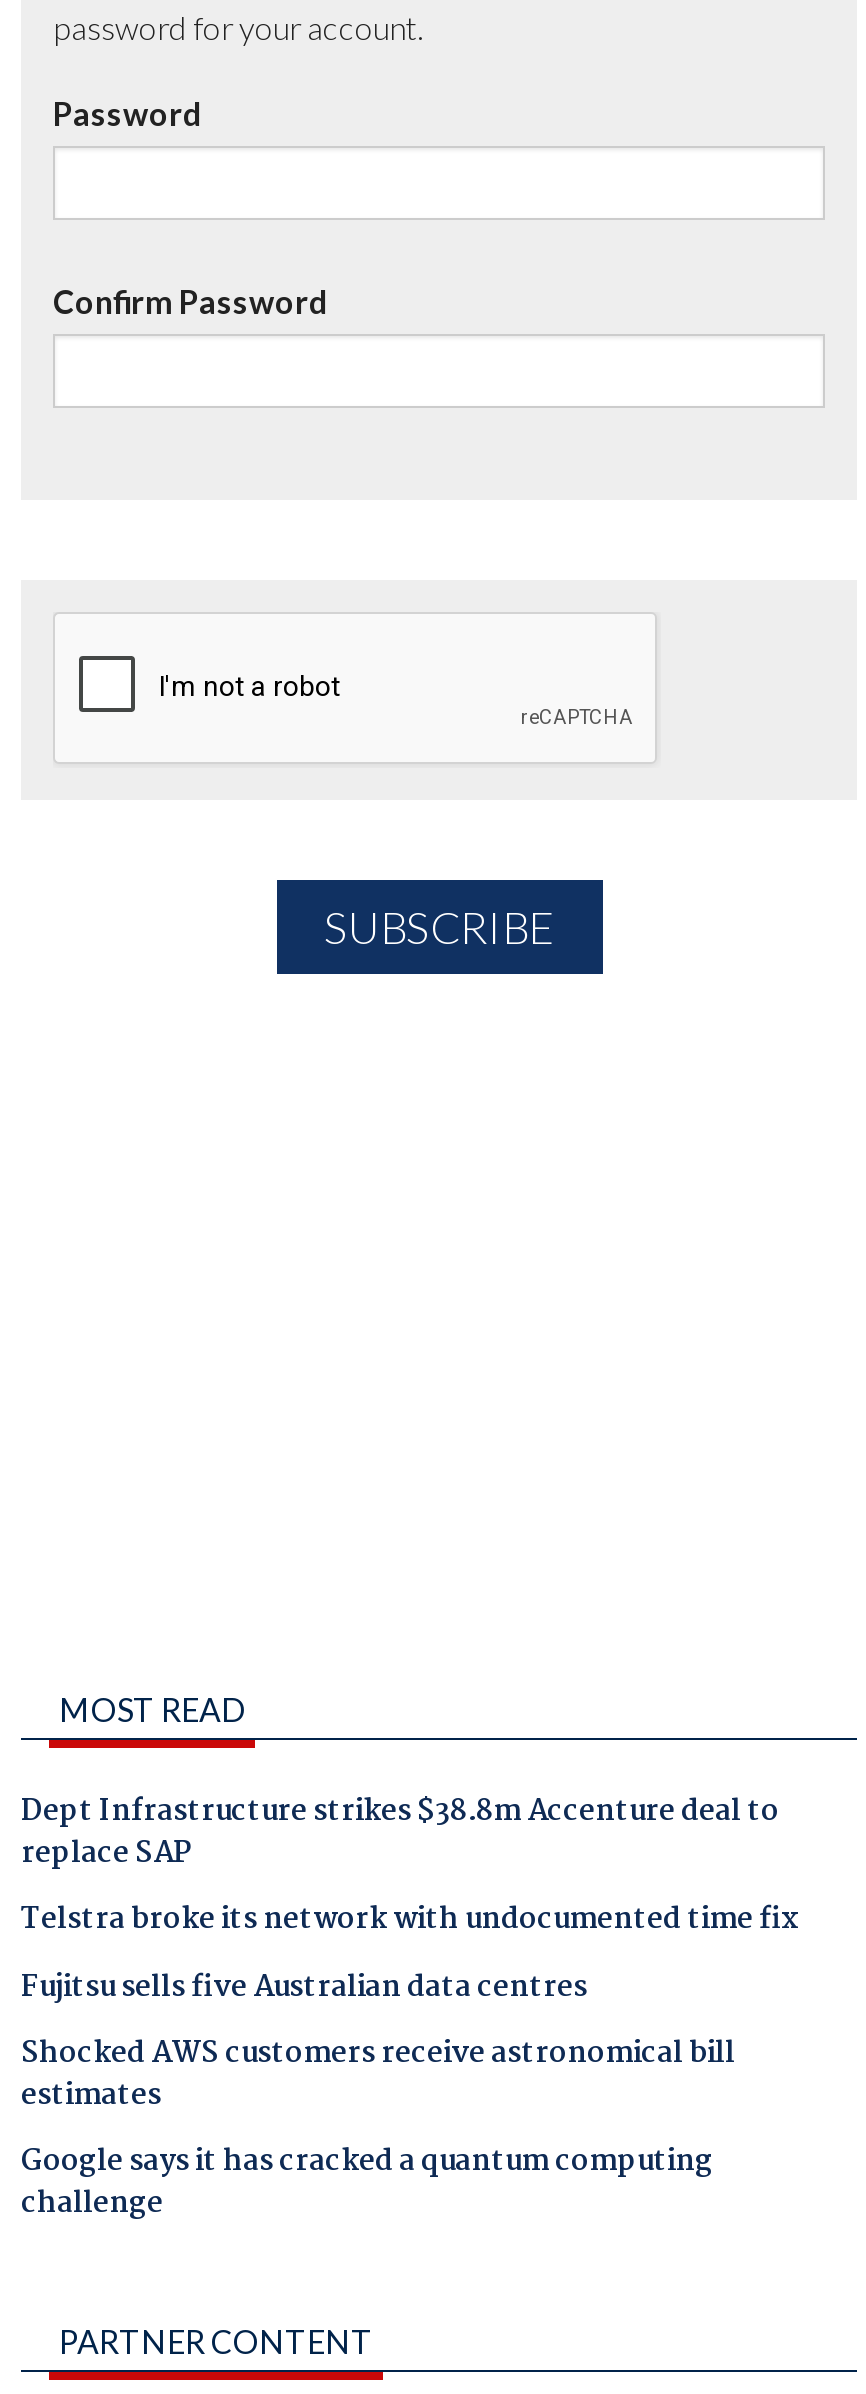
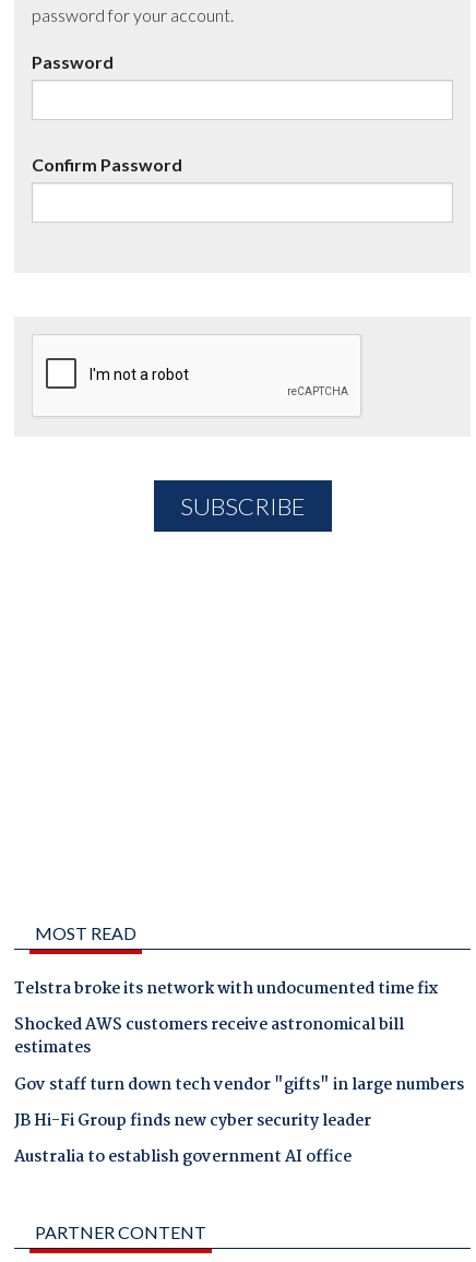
[21,1788,779,1878] Dept Infrastructure strikes $38.8m Accenture deal to | replace SAP -> none
[21,1963,587,2011] Fujitsu sells five Australian data centres -> none
moved [21,2030,735,2120] -> [14,1012,404,1062]: Shocked AWS customers receive astronomical bill | estimates
[21,2138,713,2228] Google says it has cracked a quantum computing | challenge -> [14,1072,464,1171] Gov staff turn down tech vendor "gifts" in large numbers | JB Hi-Fi Group finds new cyber security leader | Australia to establish government AI office

